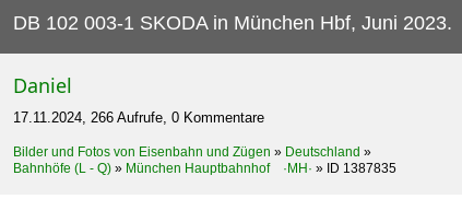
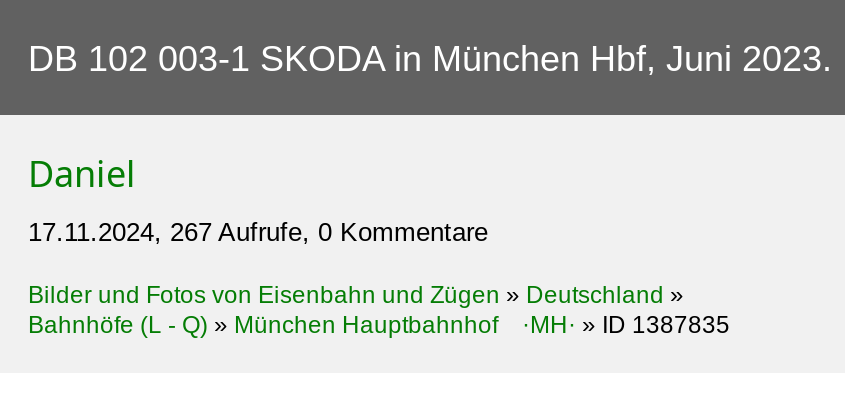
[13,109,264,126] 17.11.2024, 266 Aufrufe, 0 Kommentare -> [28,218,488,248] 17.11.2024, 267 Aufrufe, 0 Kommentare

